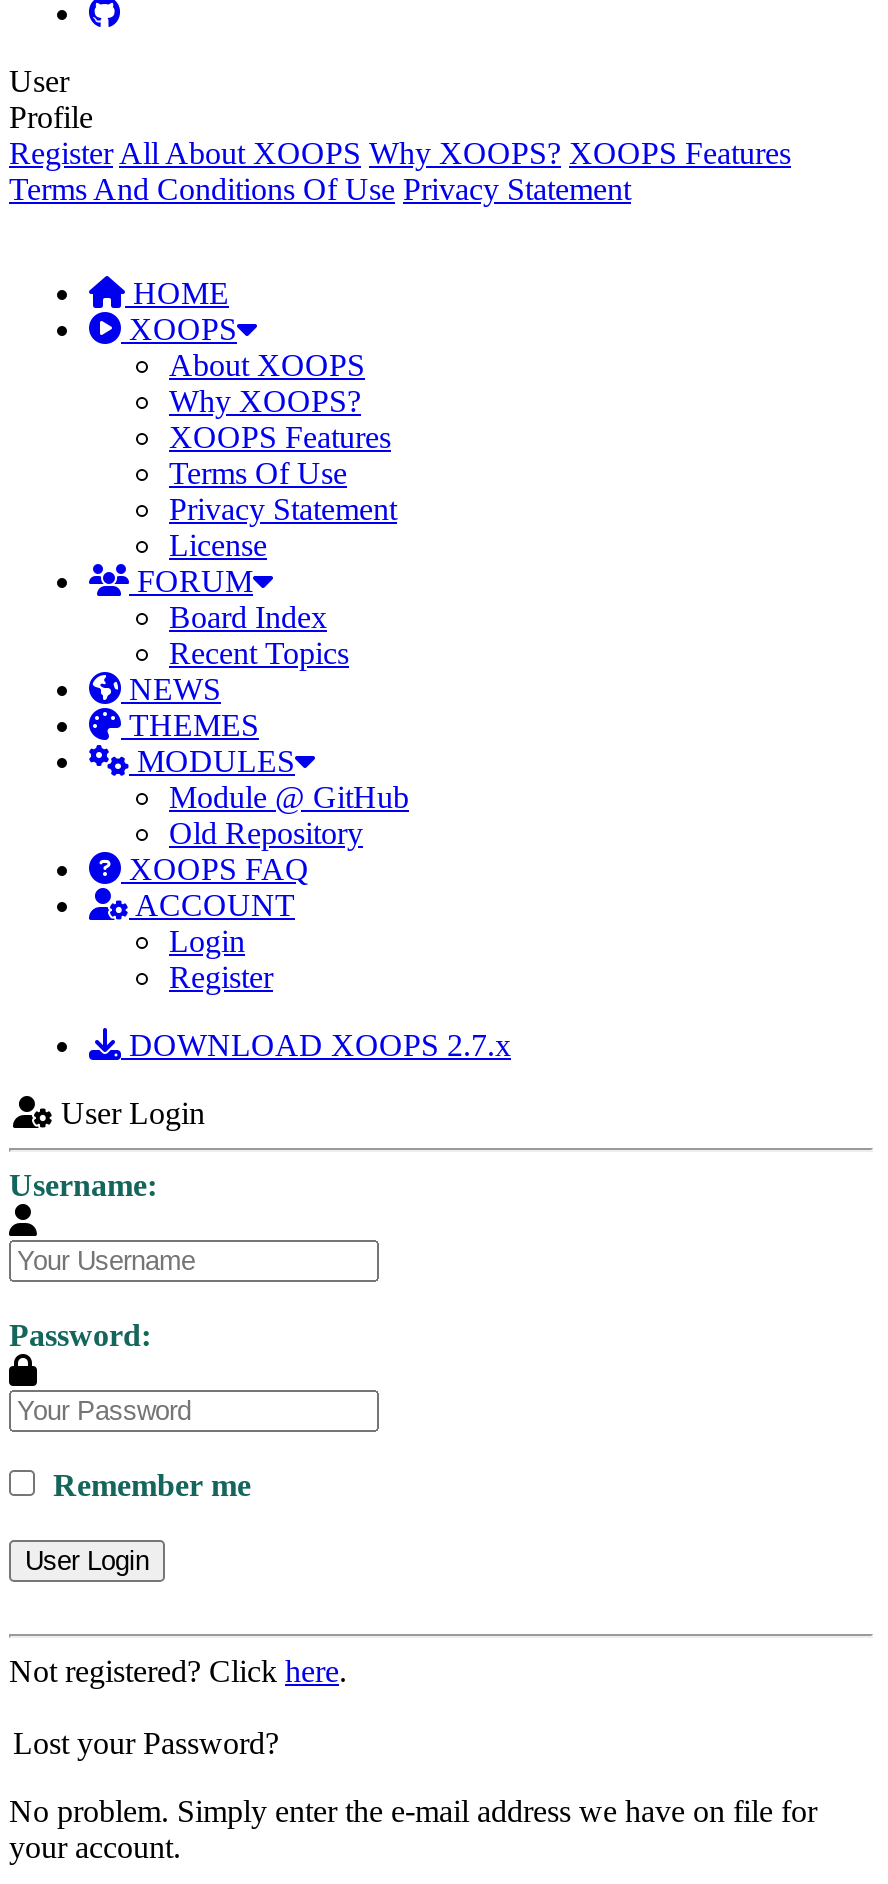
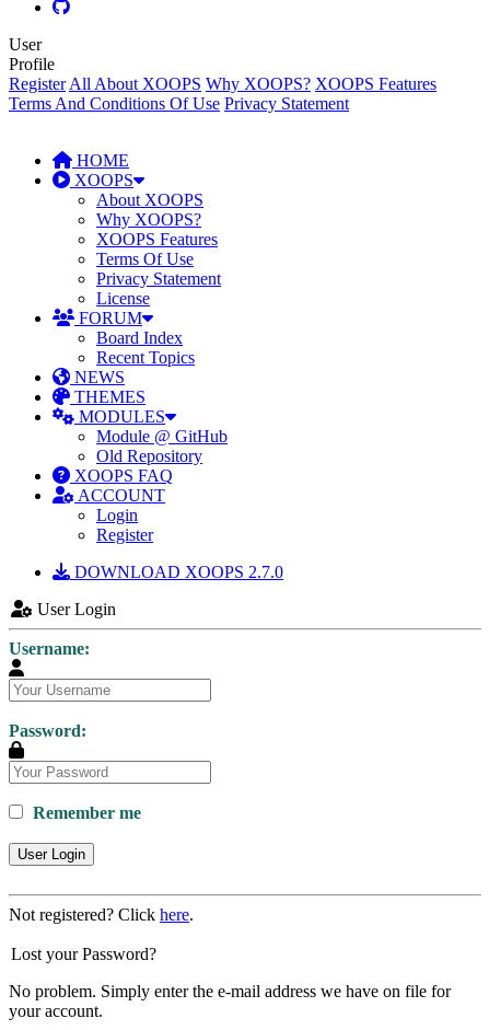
[121,1028,511,1062] DOWNLOAD XOOPS 2.7.x -> [70,563,283,581] DOWNLOAD XOOPS 2.7.0

